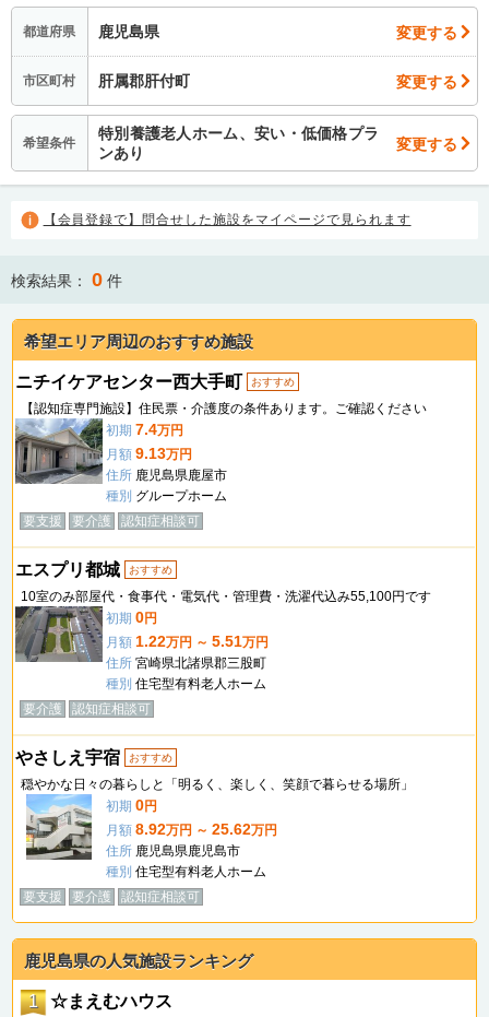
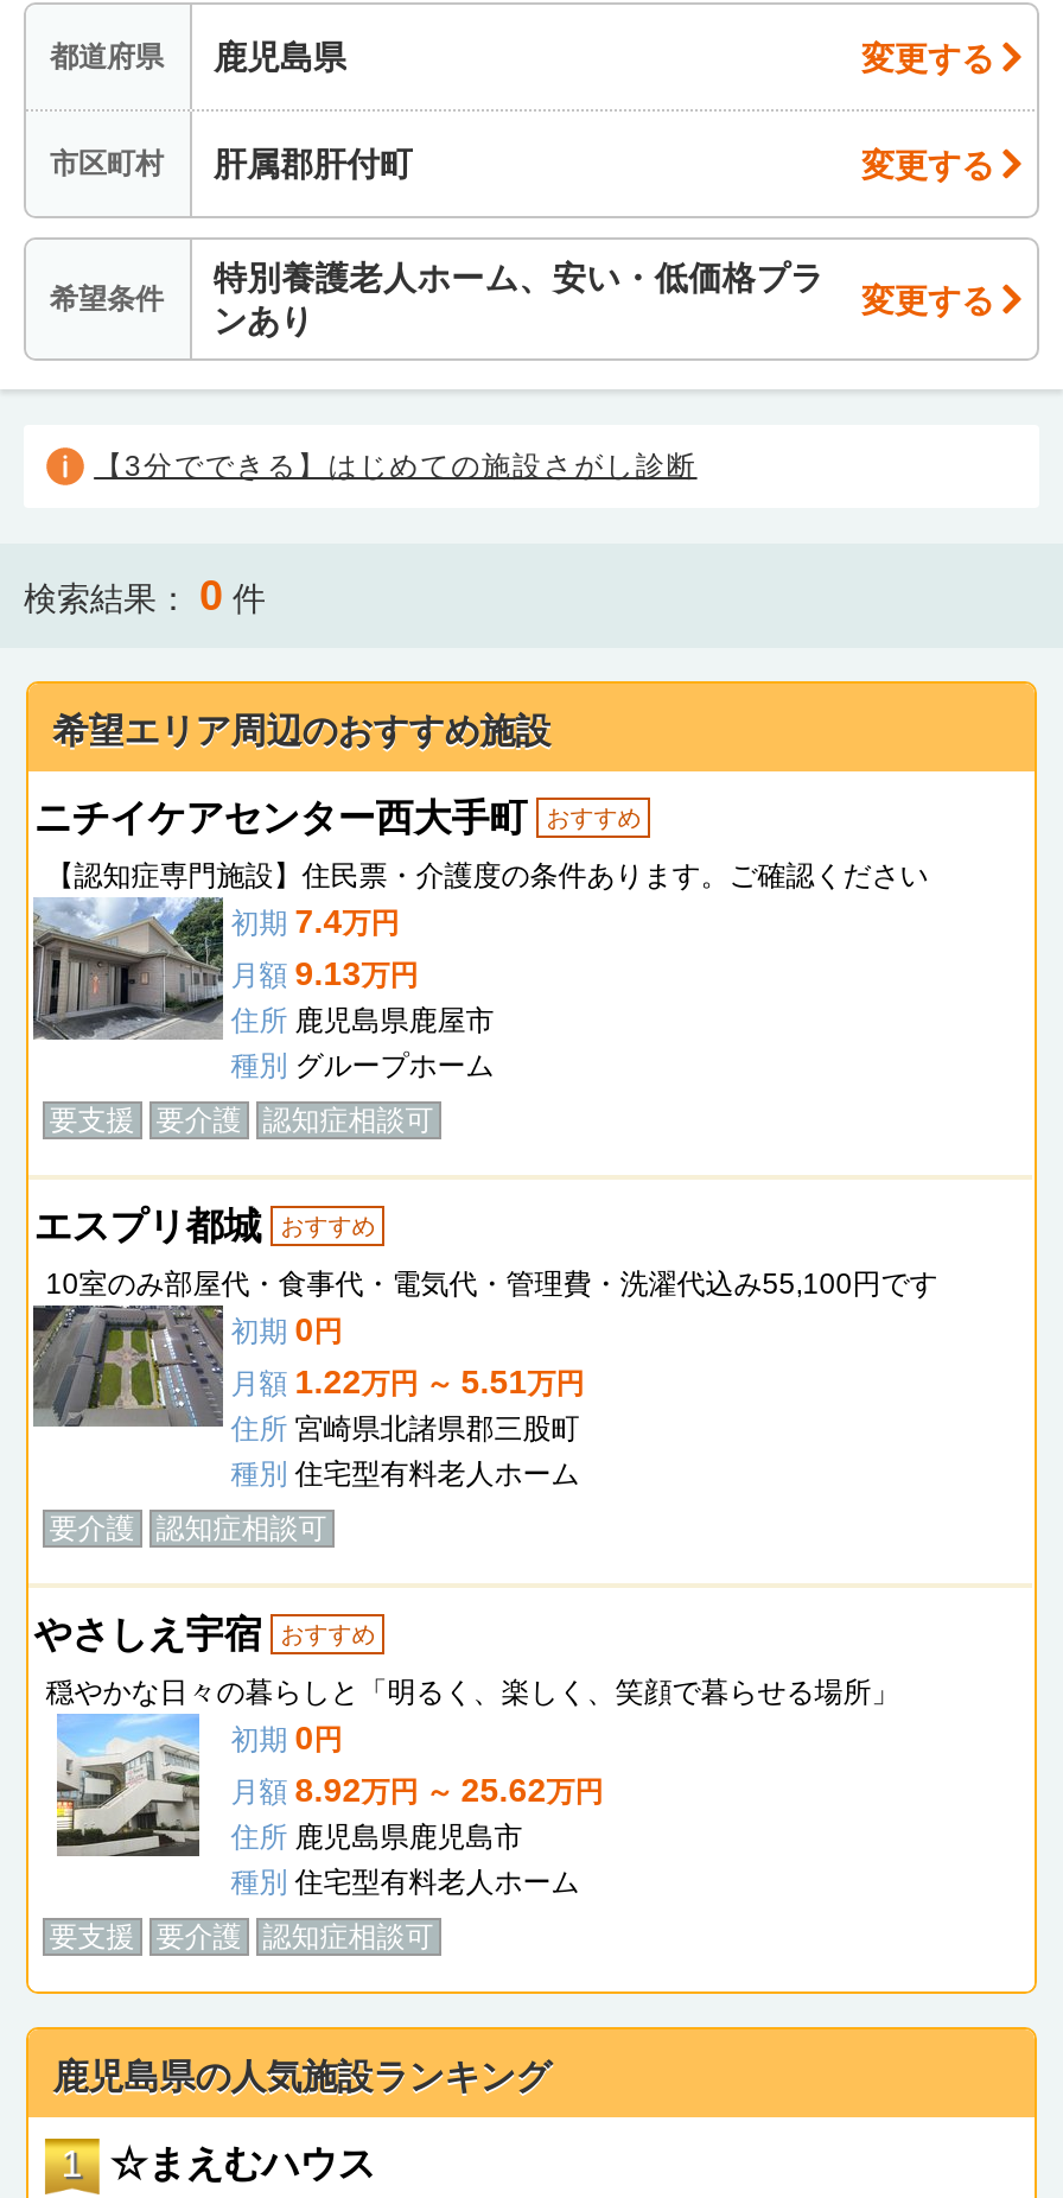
[43,212,411,228] 【会員登録で】問合せした施設をマイページで見られます -> [94,450,697,483] 【3分でできる】はじめての施設さがし診断

